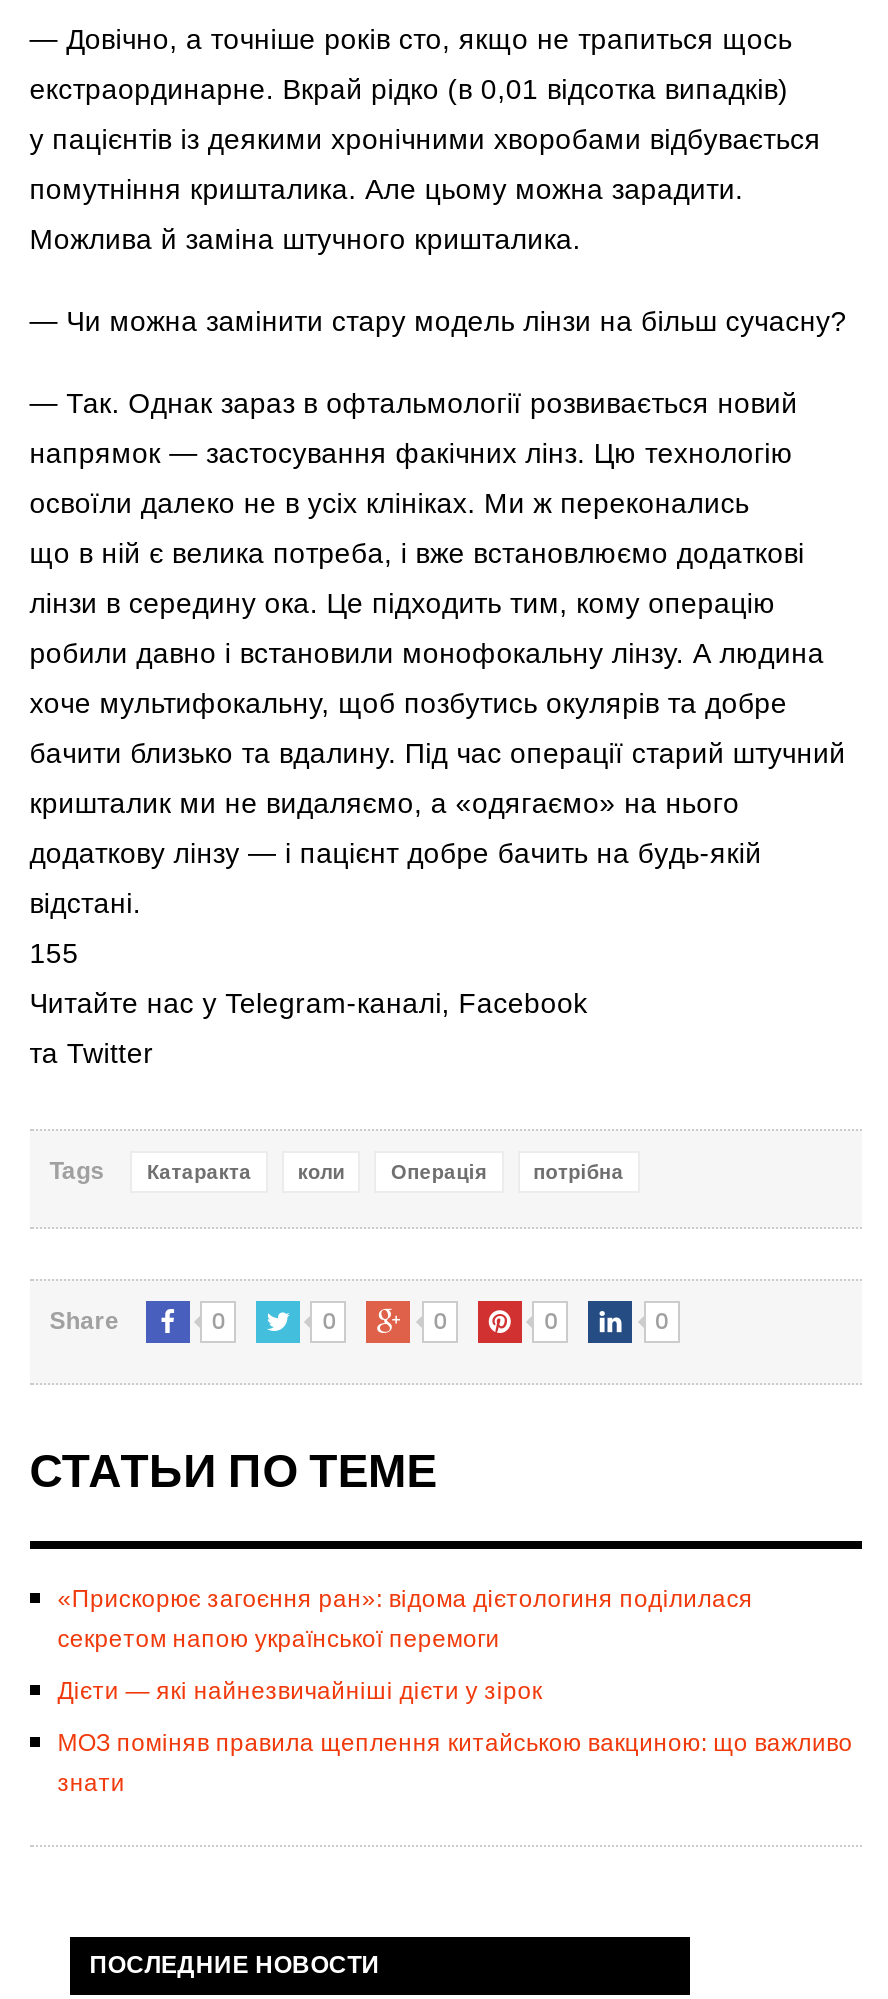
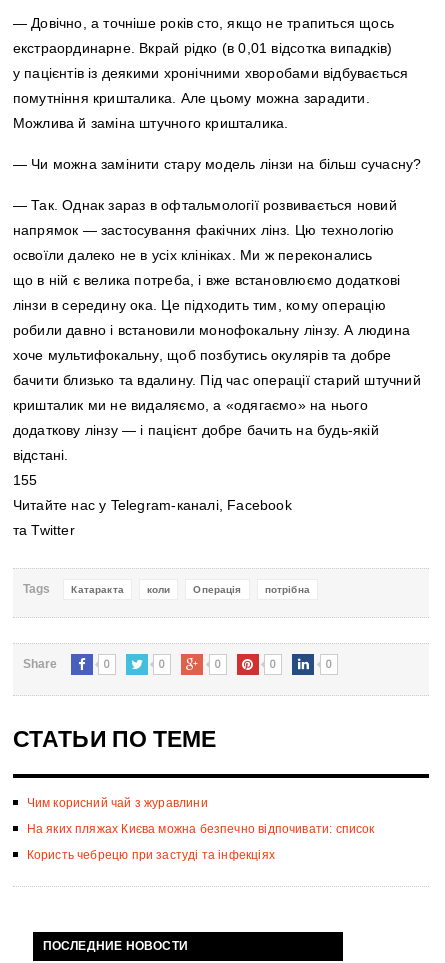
[57,1585,753,1653] «Прискорює загоєння ран»: відома дієтологиня поділилася | секретом напою української перемоги -> [27,796,208,810] Чим корисний чай з журавлини
[57,1677,542,1705] Дієти — які найнезвичайніші дієти у зірок -> [27,822,375,836] На яких пляжах Києва можна безпечно відпочивати: список
[57,1729,853,1797] МОЗ поміняв правила щеплення китайською вакциною: що важливо | знати -> [27,848,275,862] Користь чебрецю при застуді та інфекціях

